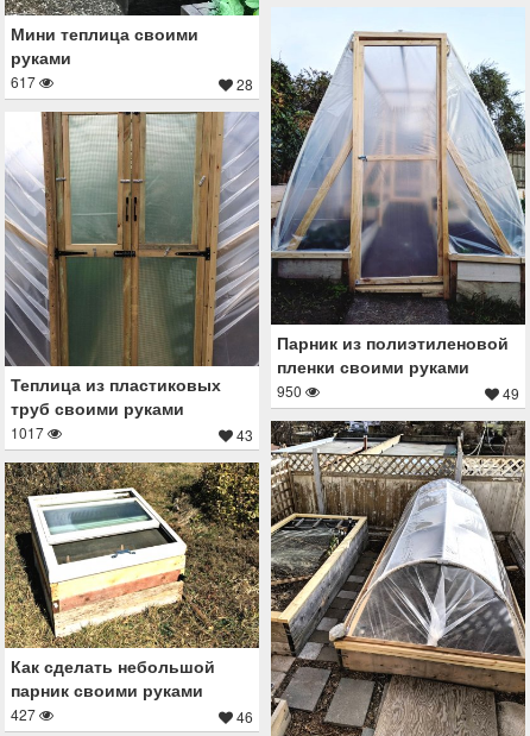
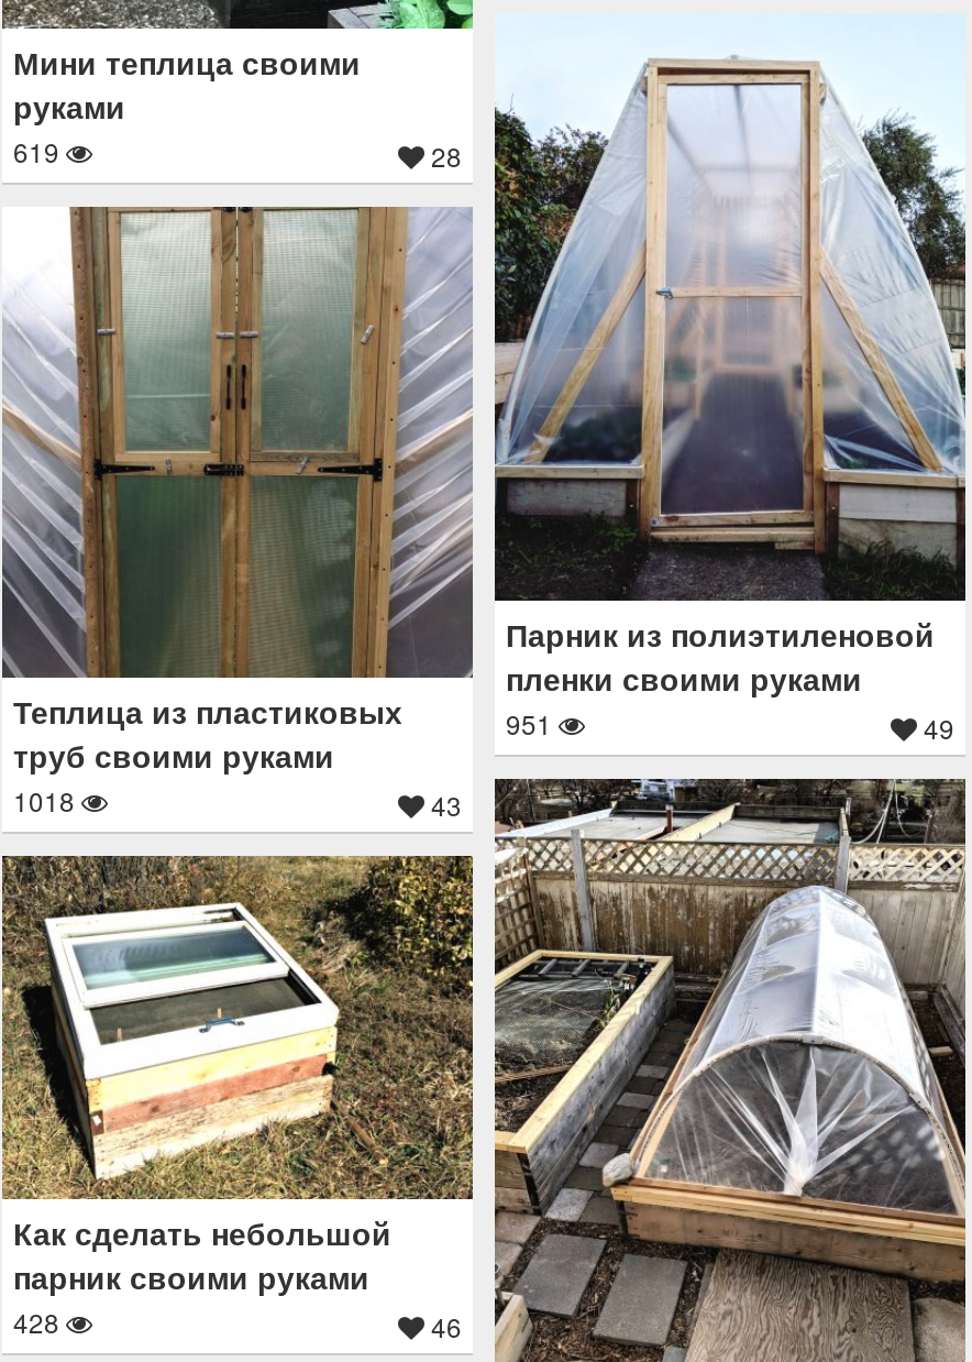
[11,72,39,92] 617 -> [13,133,66,170] 619
[277,380,305,400] 950 -> [506,703,559,740] 951
[11,422,48,443] 1017 -> [13,782,81,819] 1018
[11,704,39,724] 427 -> [13,1303,66,1340] 428

